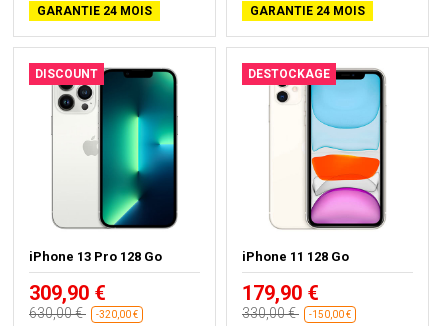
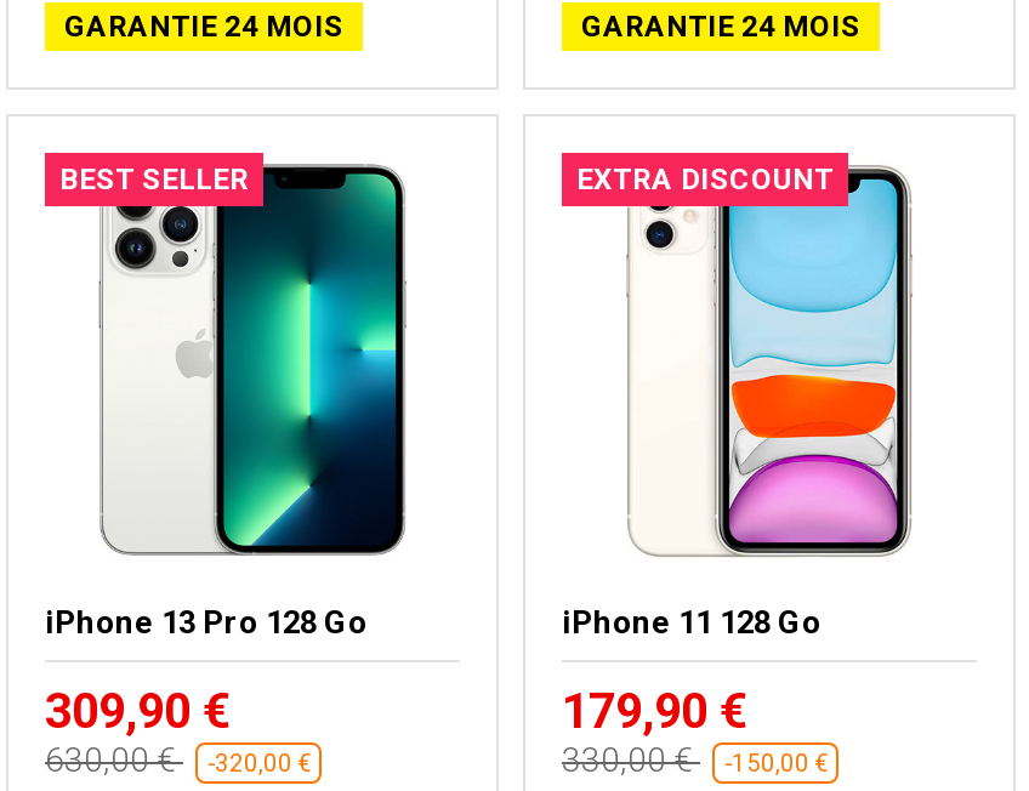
[35,67,98,81] DISCOUNT -> [59,164,249,198] BEST SELLER
[248,67,330,81] DESTOCKAGE -> [576,164,834,198] EXTRA DISCOUNT

